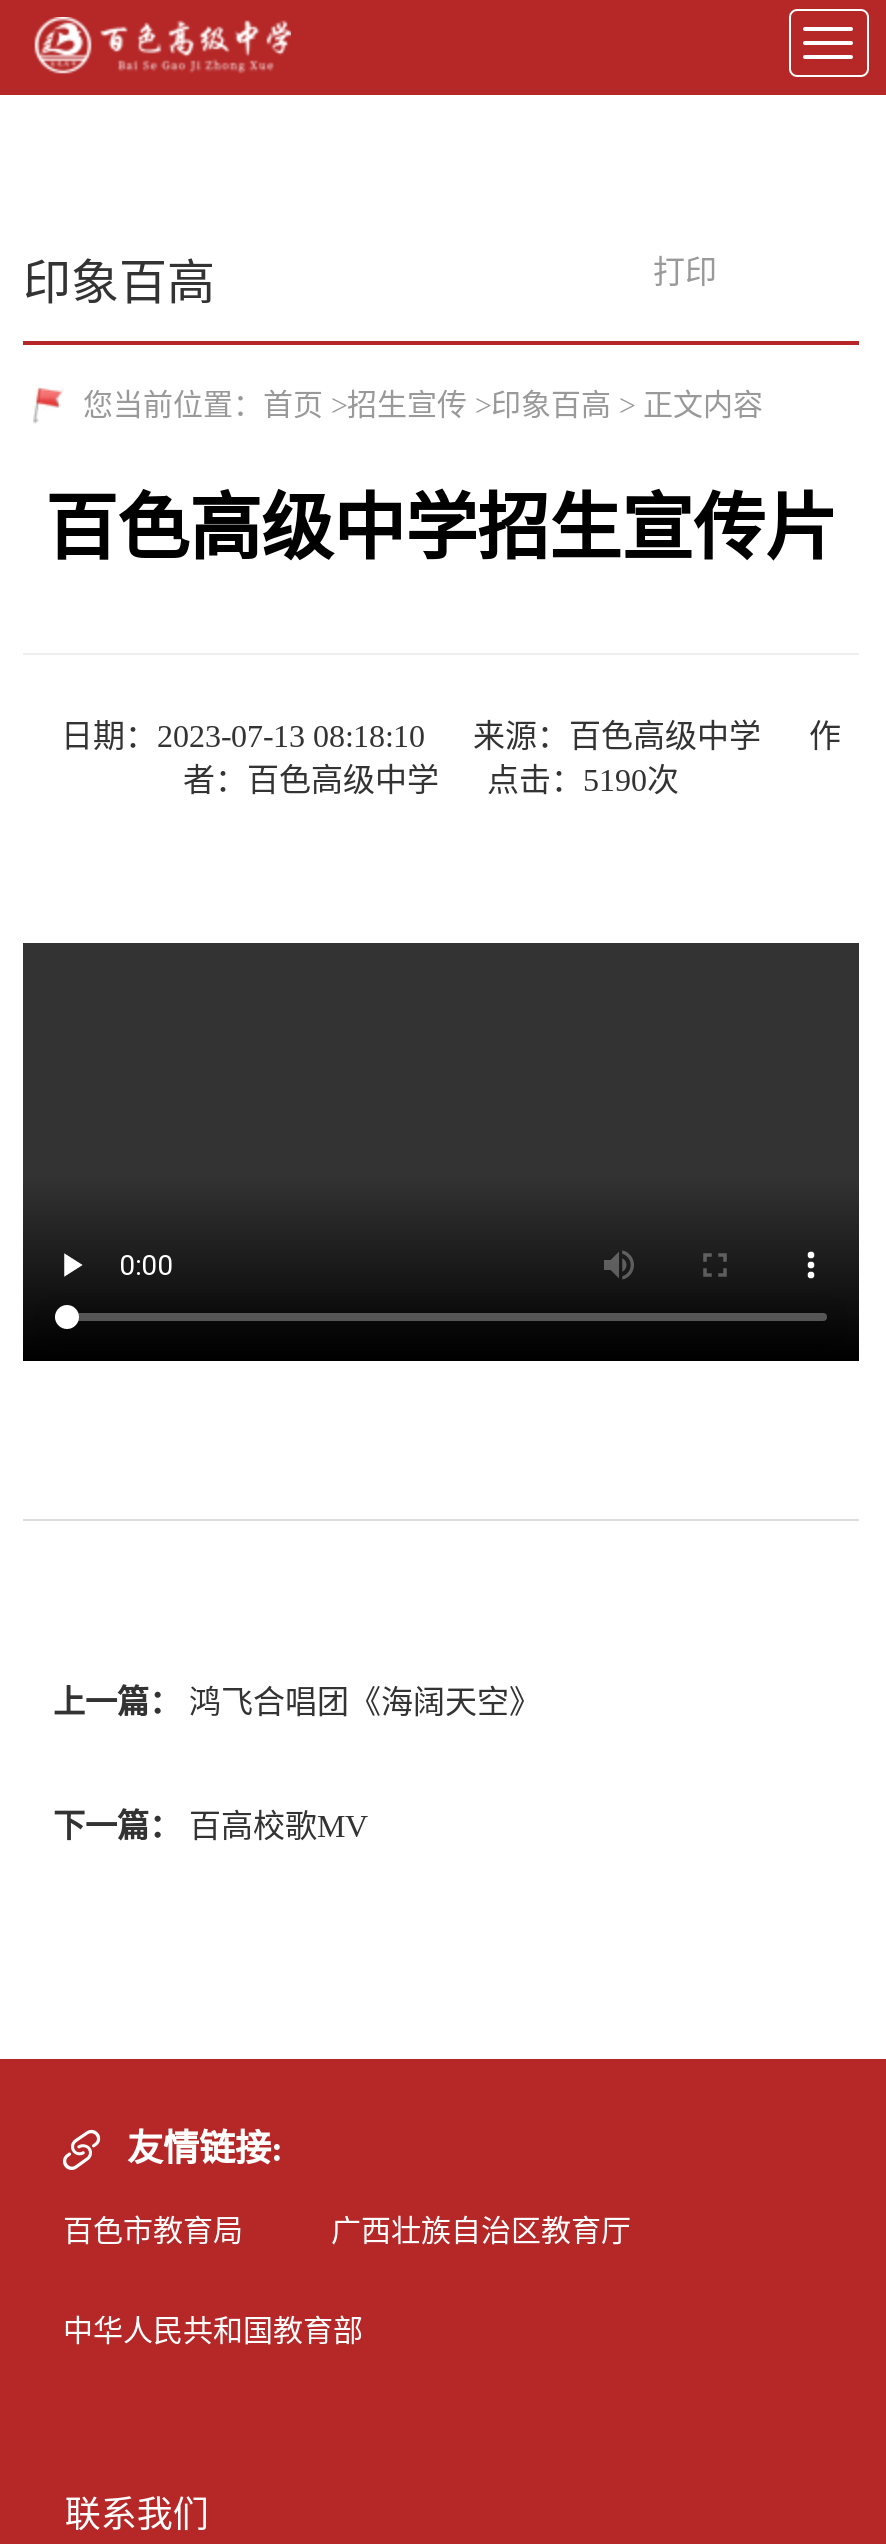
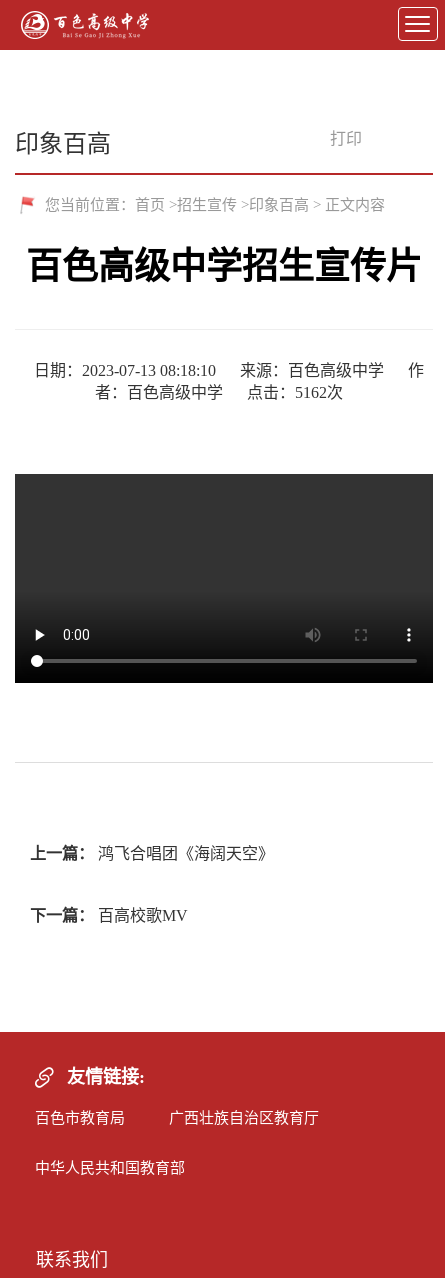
[183,763,679,797] 者：百色高级中学 点击：5190次 -> [95,384,343,401] 者：百色高级中学 点击：5162次

